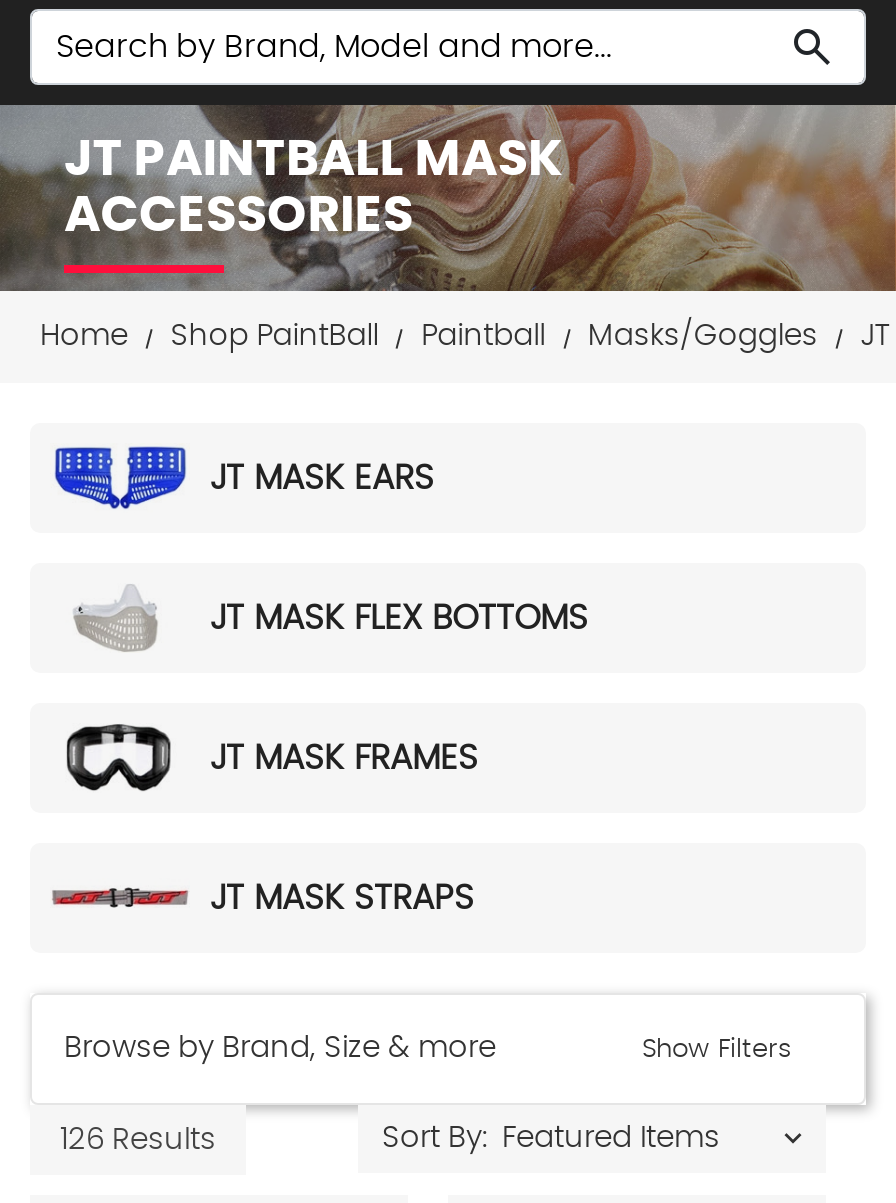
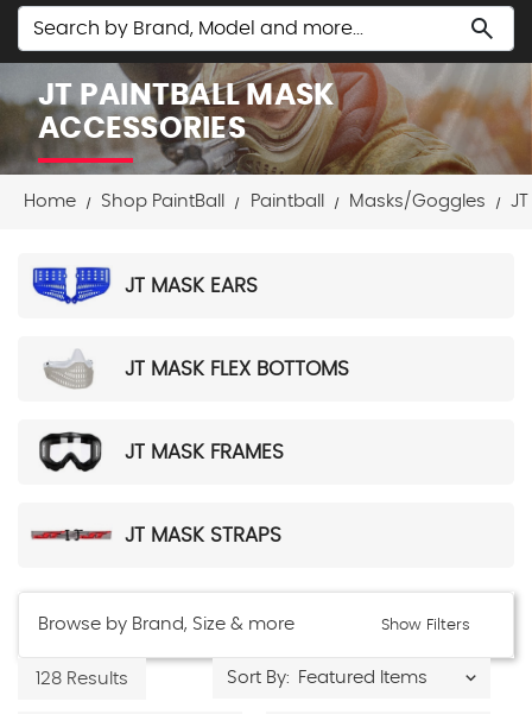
[60,1126,216,1156] 126 Results -> [36,670,128,688] 128 Results

